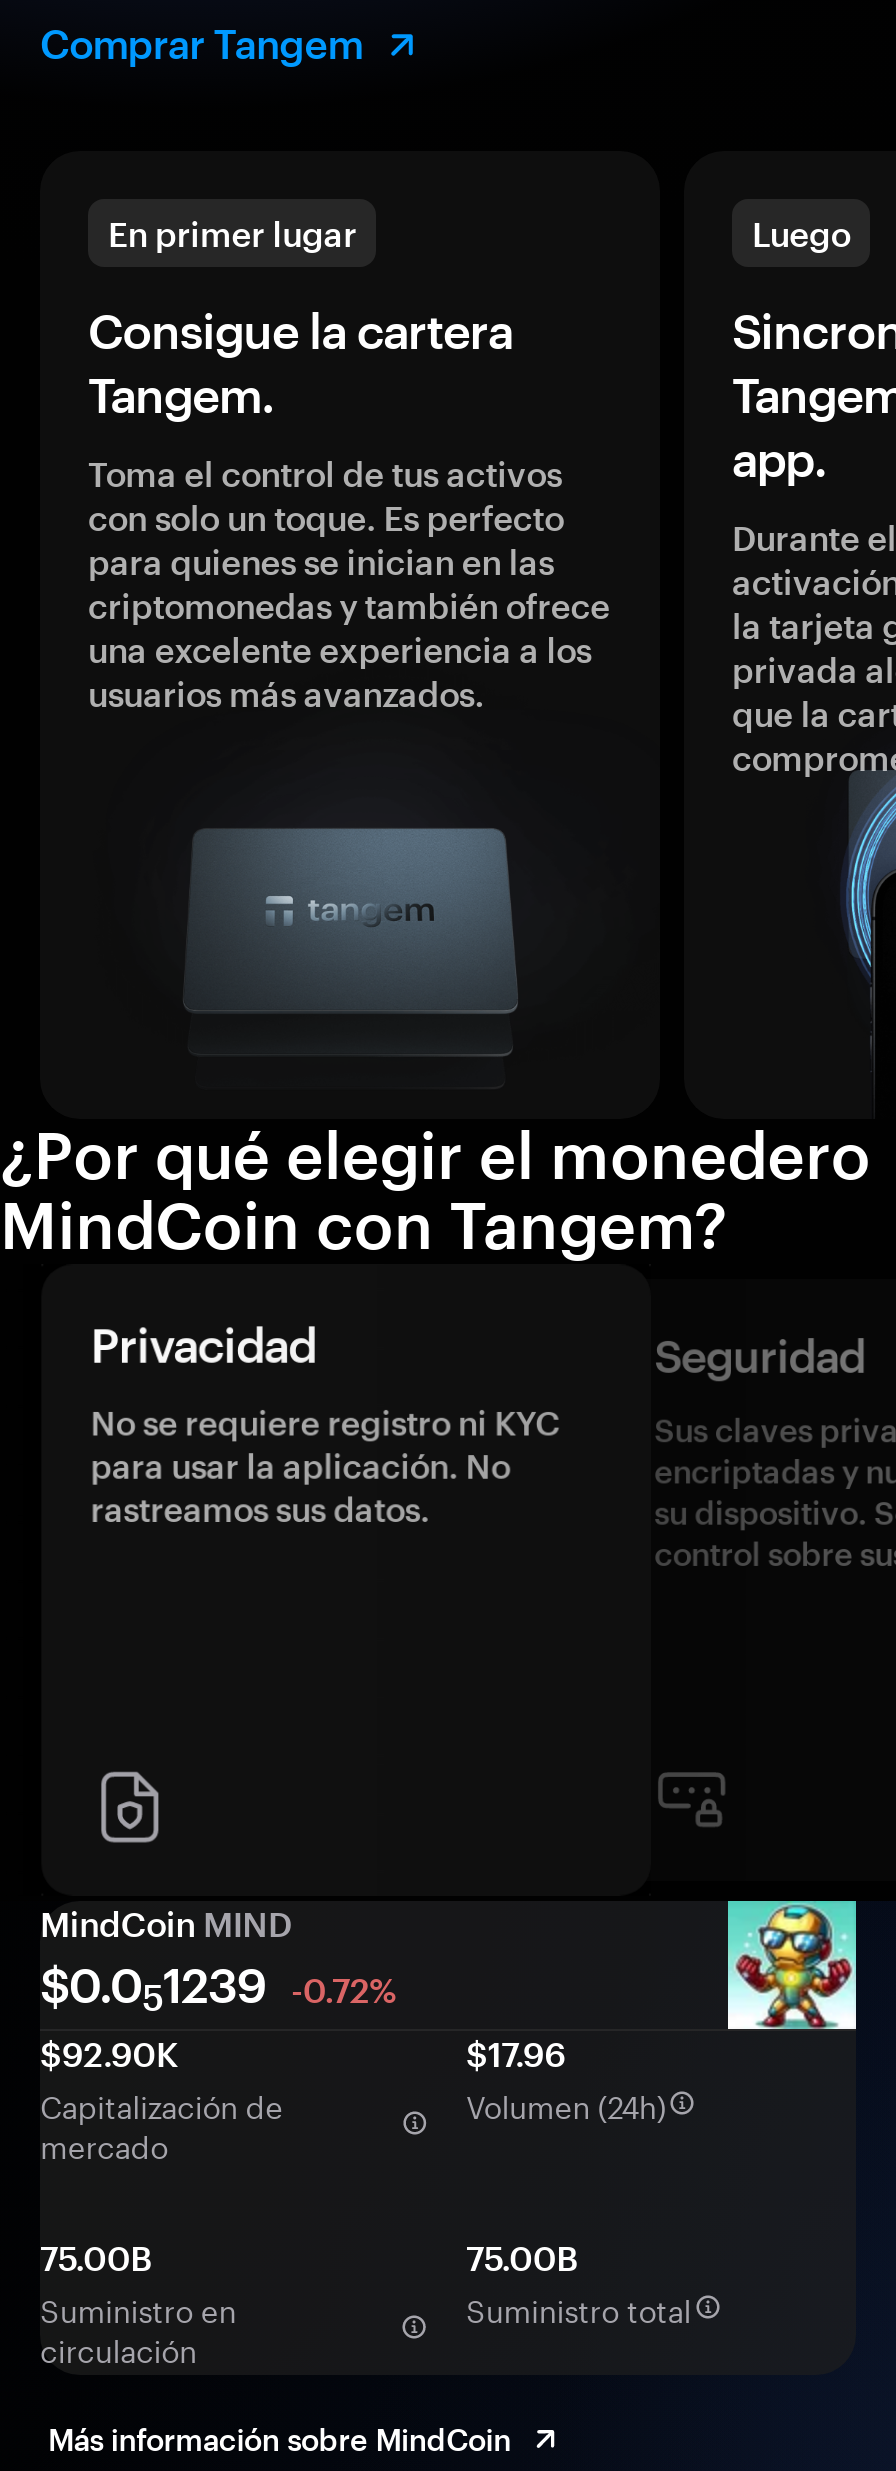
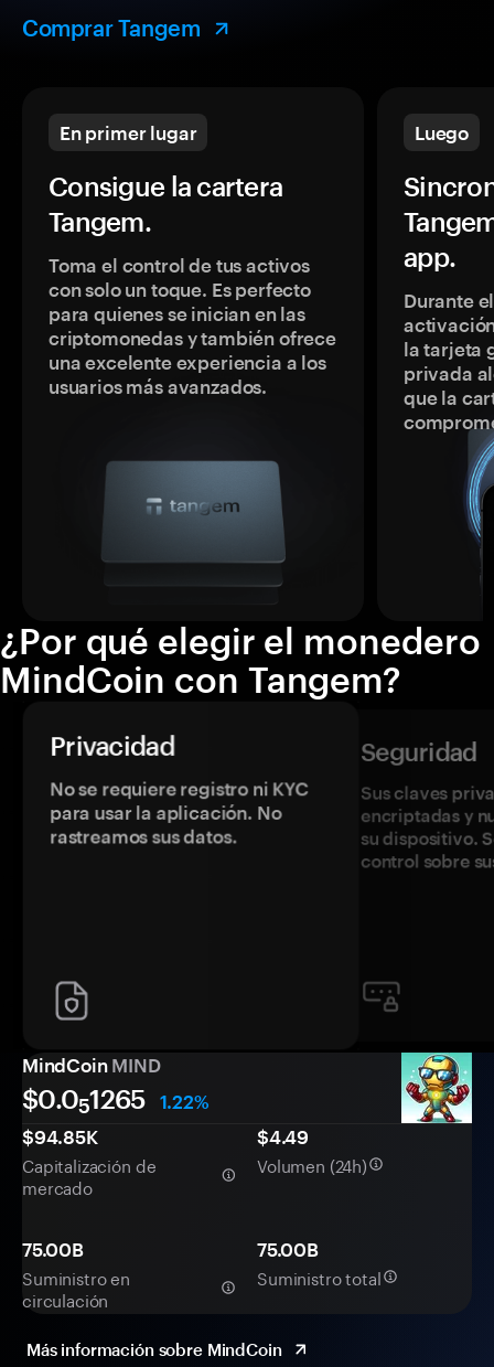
[40,1954,397,2072] $0.051239 -0.72% | $92.90K -> [22,1082,209,1147] $0.051265 1.22% | $94.85K
[466,2032,566,2072] $17.96 -> [257,1125,309,1147] $4.49

